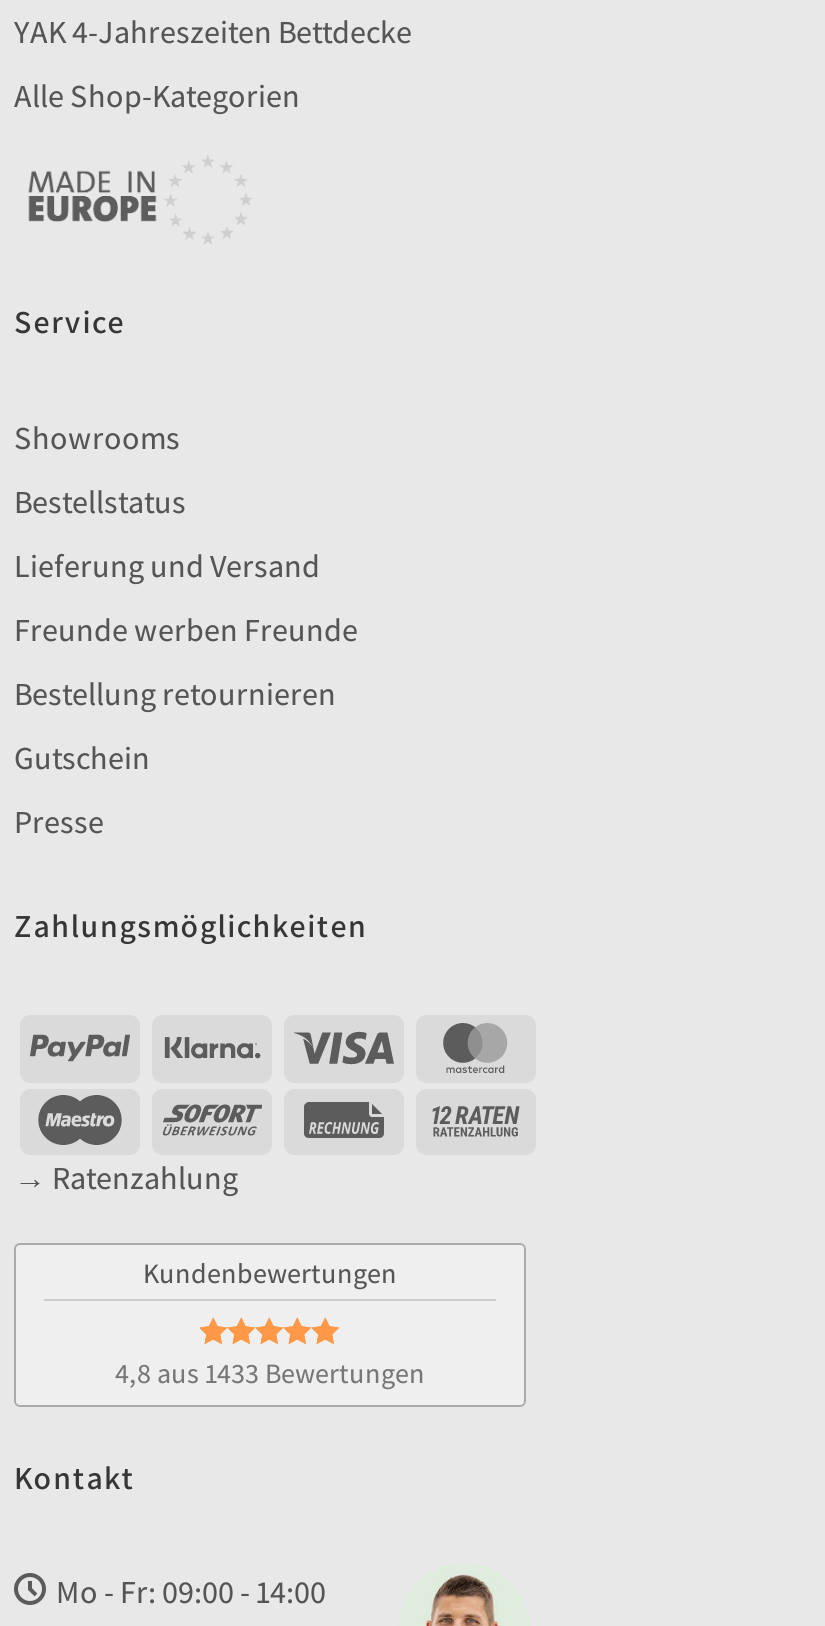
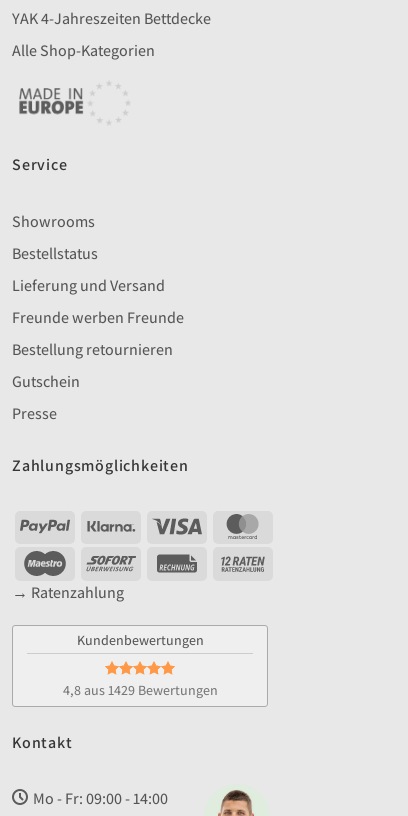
[115,1355,425,1391] 4,8 aus 1433 Bewertungen -> [62,681,217,699] 4,8 aus 1429 Bewertungen

